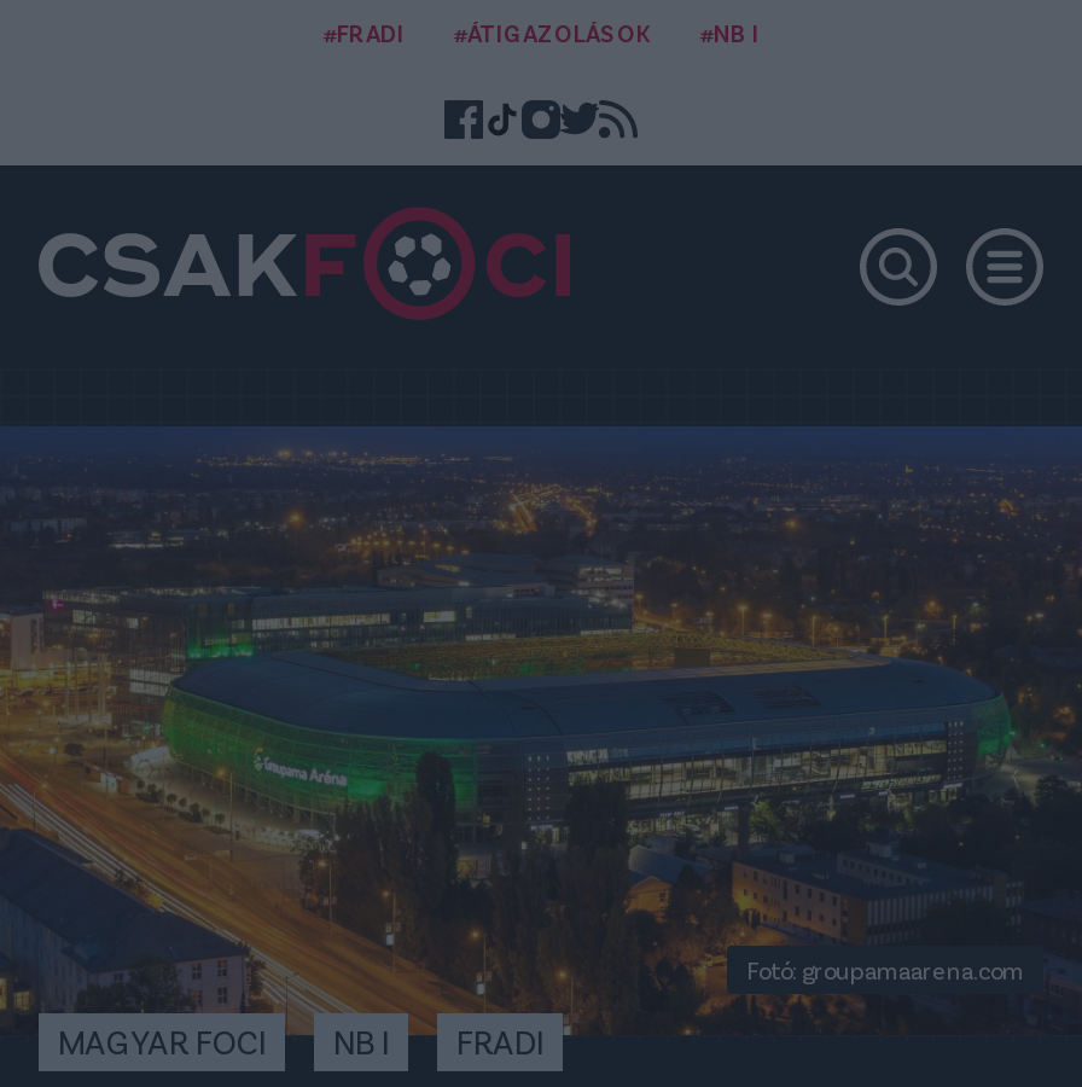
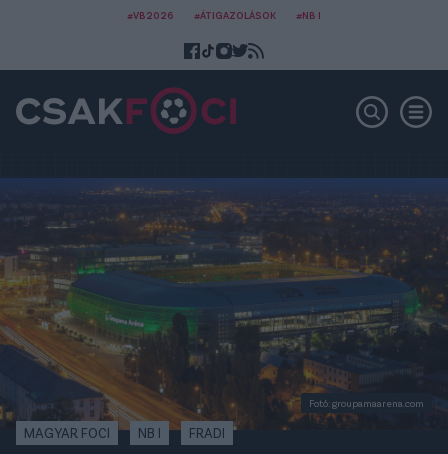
[322,18,405,47] #FRADI -> [127,9,174,21] #VB2026

